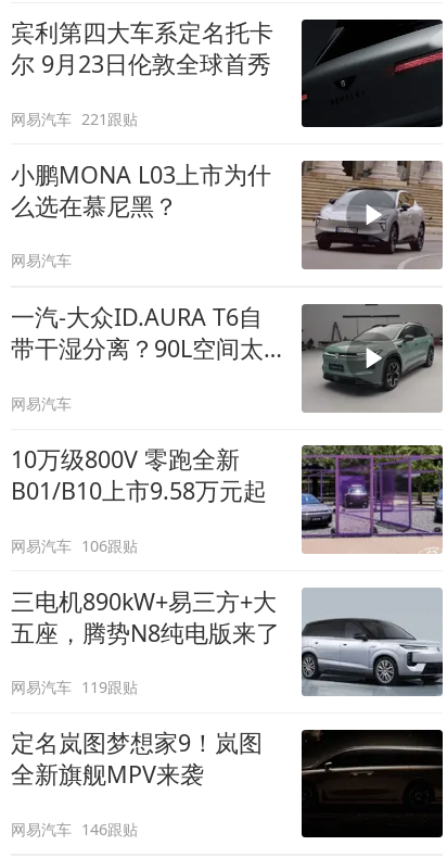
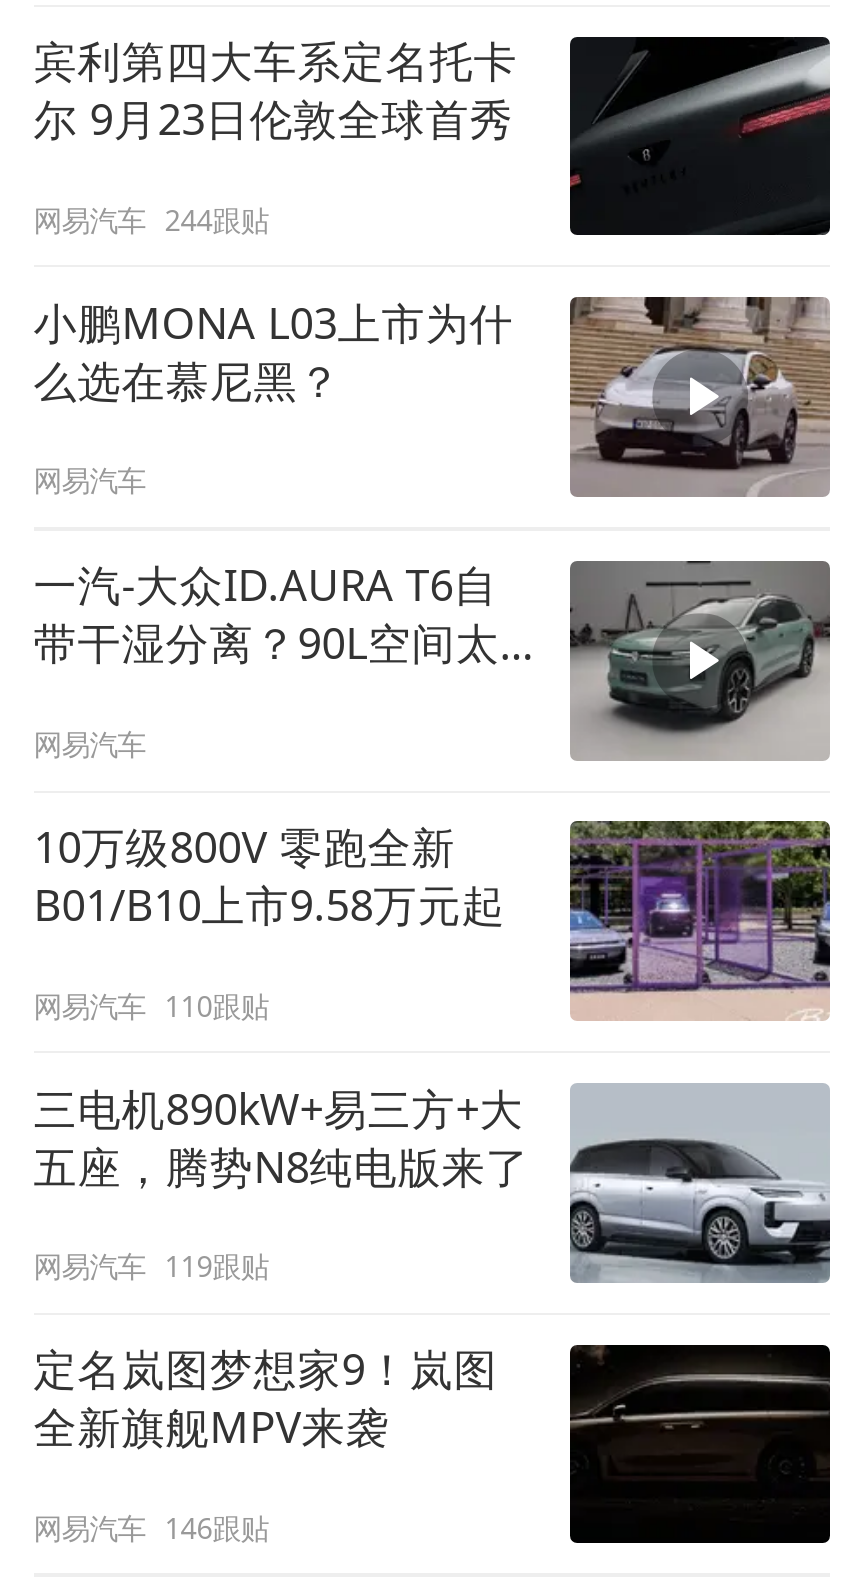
[11,108,138,129] 网易汽车 221跟贴 -> [33,200,269,238] 网易汽车 244跟贴
[11,535,138,556] 网易汽车 106跟贴 -> [33,986,269,1024] 网易汽车 110跟贴

